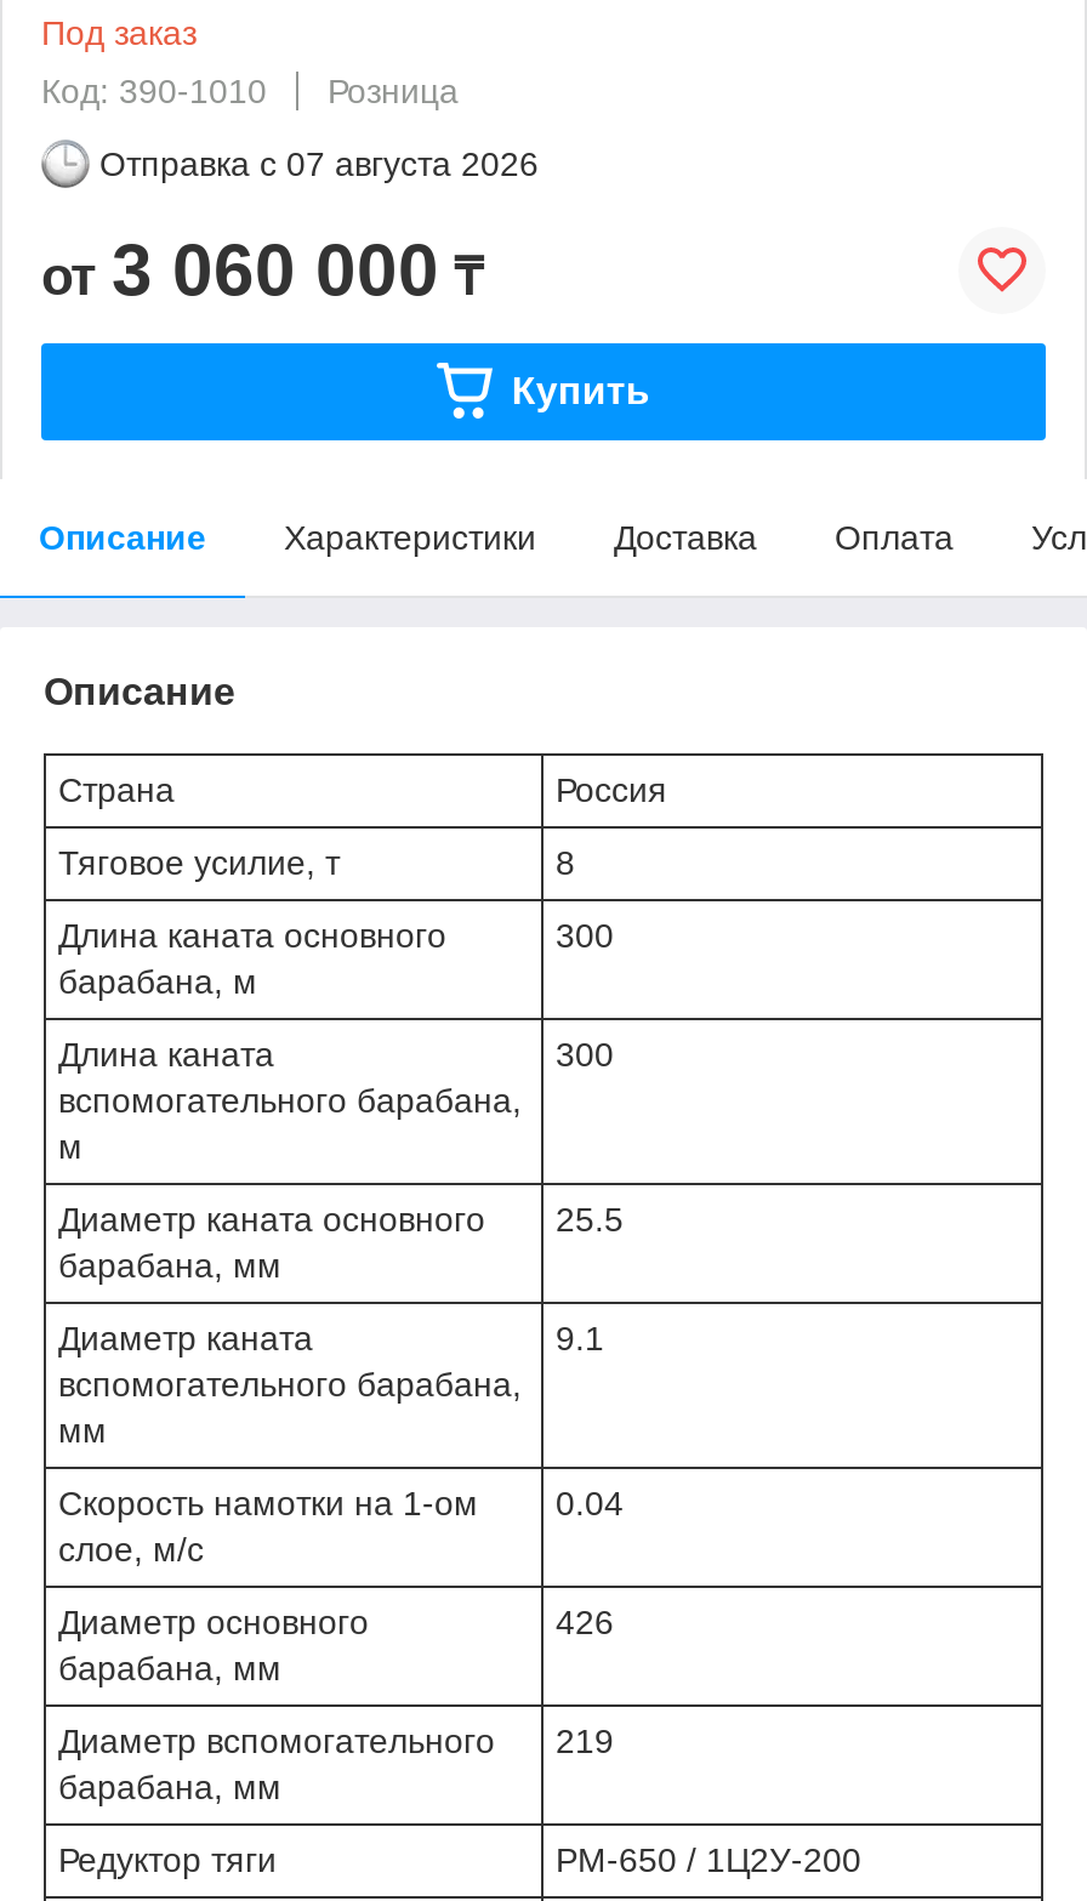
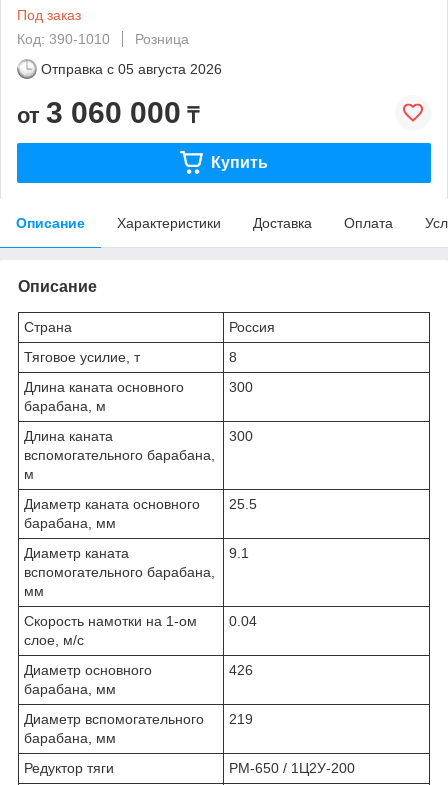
[99,144,539,183] Отправка с 07 августа 2026 -> [41,61,222,77] Отправка с 05 августа 2026

